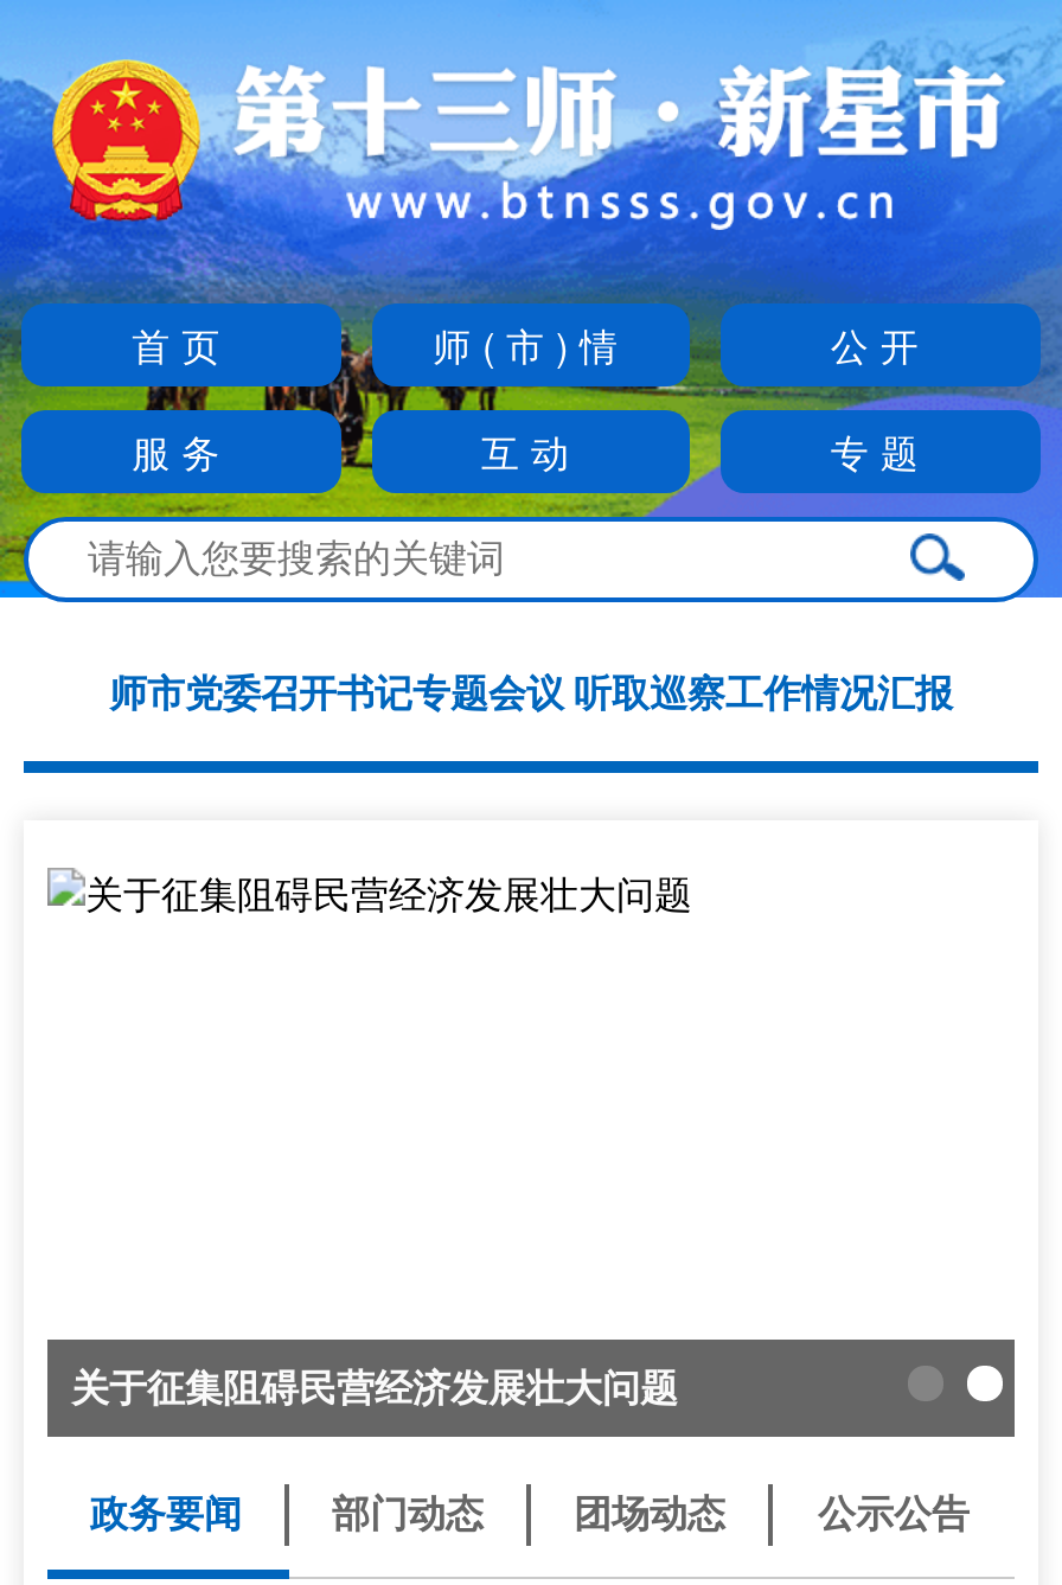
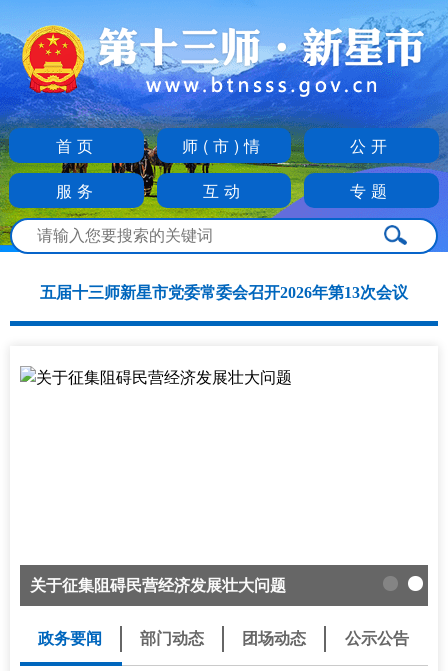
[109,673,953,713] 师市党委召开书记专题会议 听取巡察工作情况汇报 -> [40,284,408,301] 五届十三师新星市党委常委会召开2026年第13次会议

